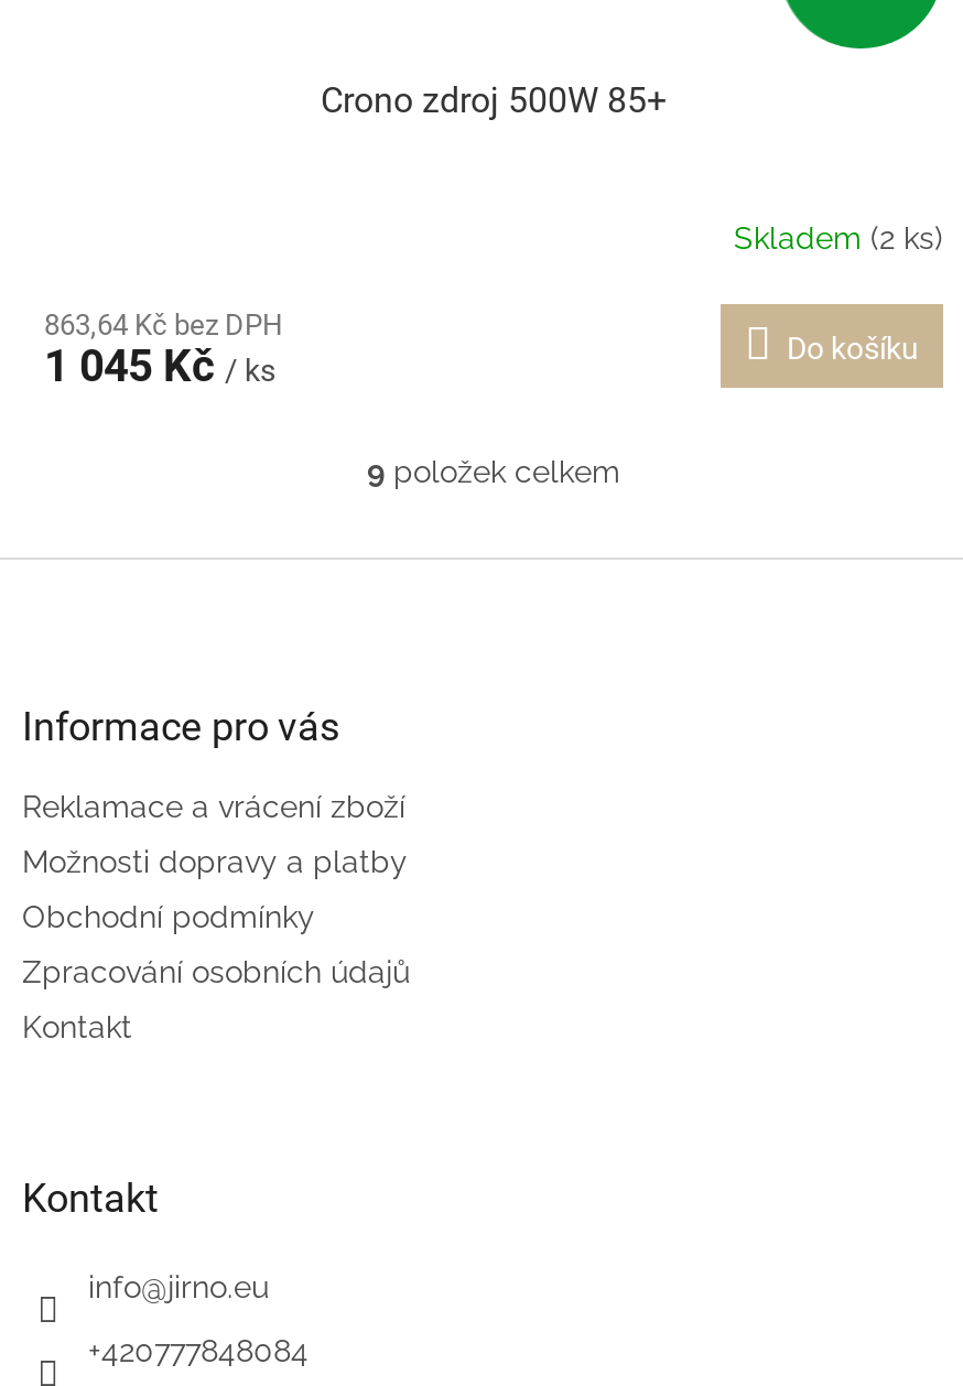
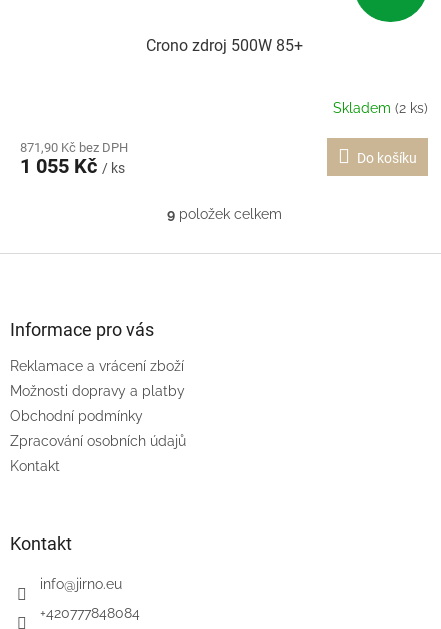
[44,308,282,341] 863,64 Kč bez DPH -> [20,140,128,155] 871,90 Kč bez DPH
[44,339,275,392] 1 045 Kč / ks -> [20,154,125,178] 1 055 Kč / ks

